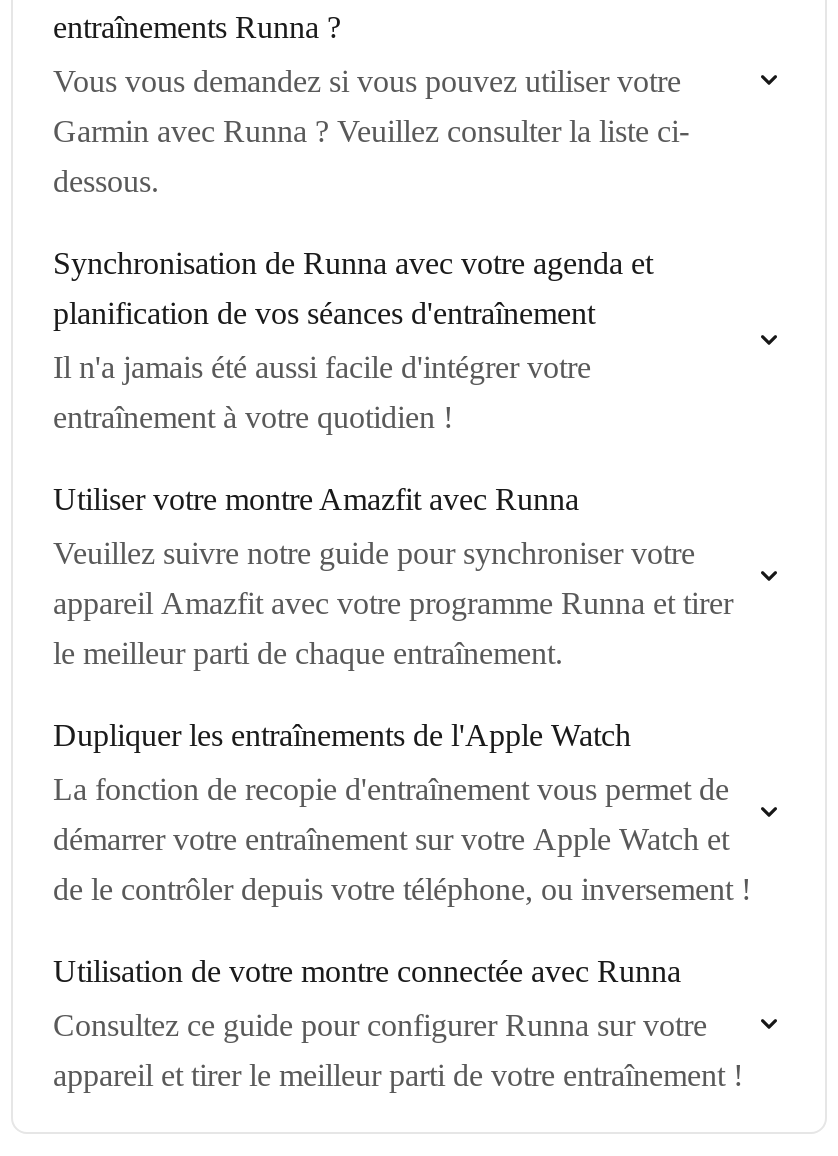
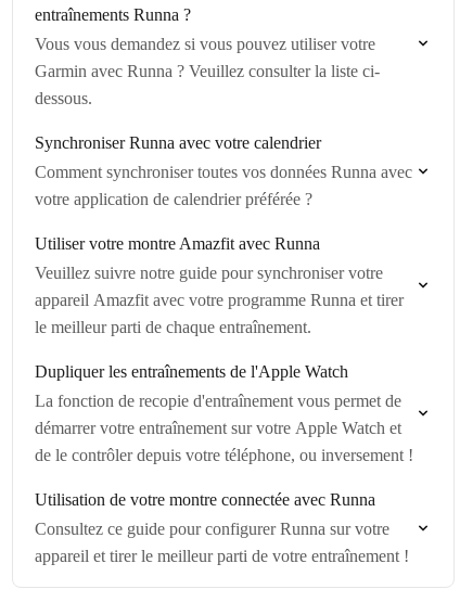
[53,246,653,434] Synchronisation de Runna avec votre agenda et | planification de vos séances d'entraînement | Il n'a jamais été aussi facile d'intégrer votre | entraînement à votre quotidien ! -> [35,133,412,208] Synchroniser Runna avec votre calendrier | Comment synchroniser toutes vos données Runna avec | votre application de calendrier préférée ?

